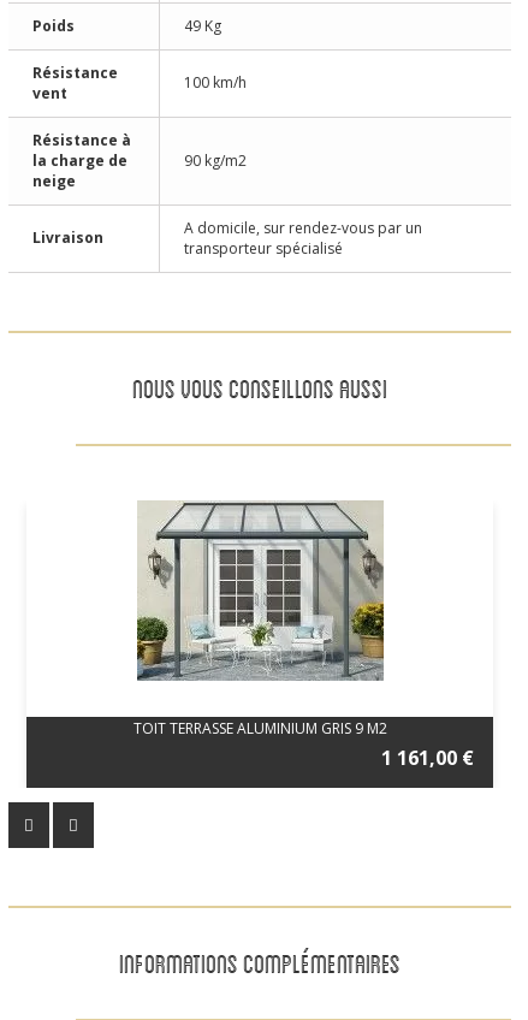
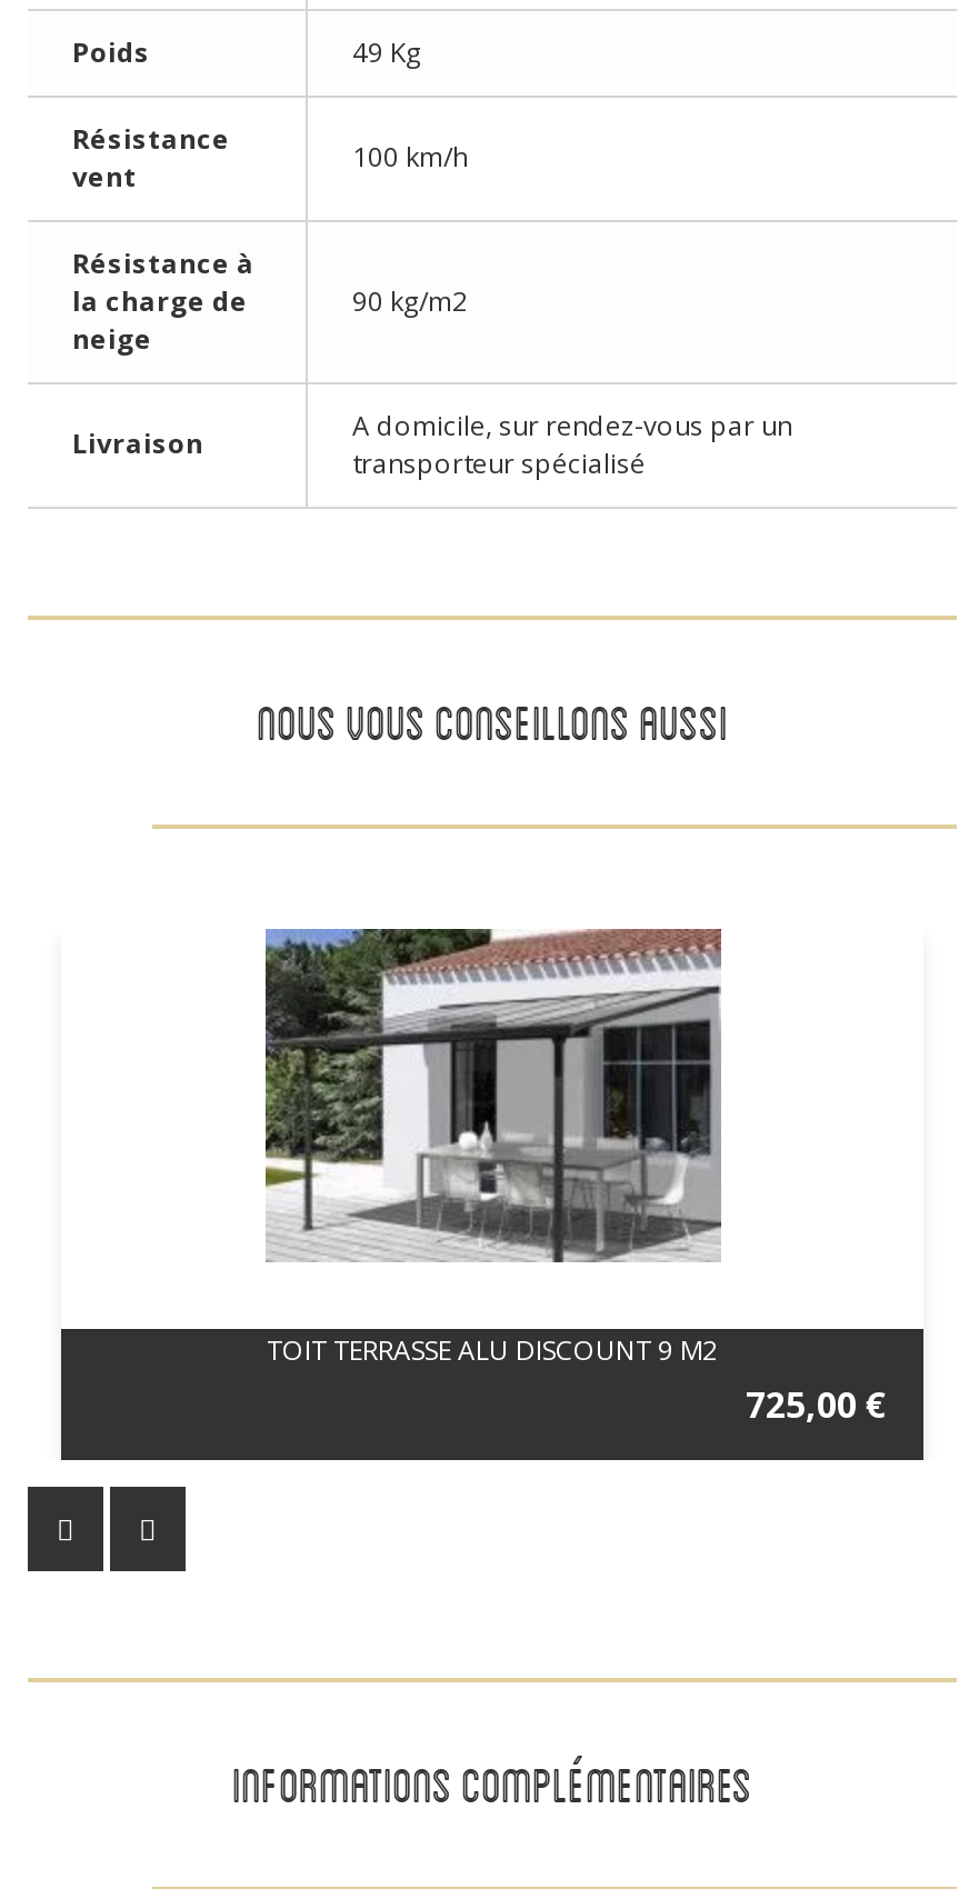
[133,500,387,739] [image] | TOIT TERRASSE ALUMINIUM GRIS 9 M2 -> [263,927,721,1369] [image] | TOIT TERRASSE ALU DISCOUNT 9 M2
[381,745,474,771] 1 161,00 € -> [746,1380,888,1429] 725,00 €

